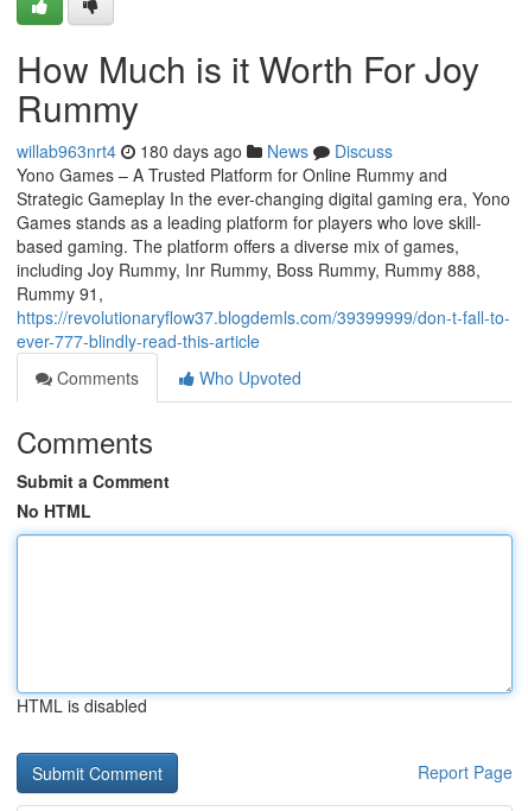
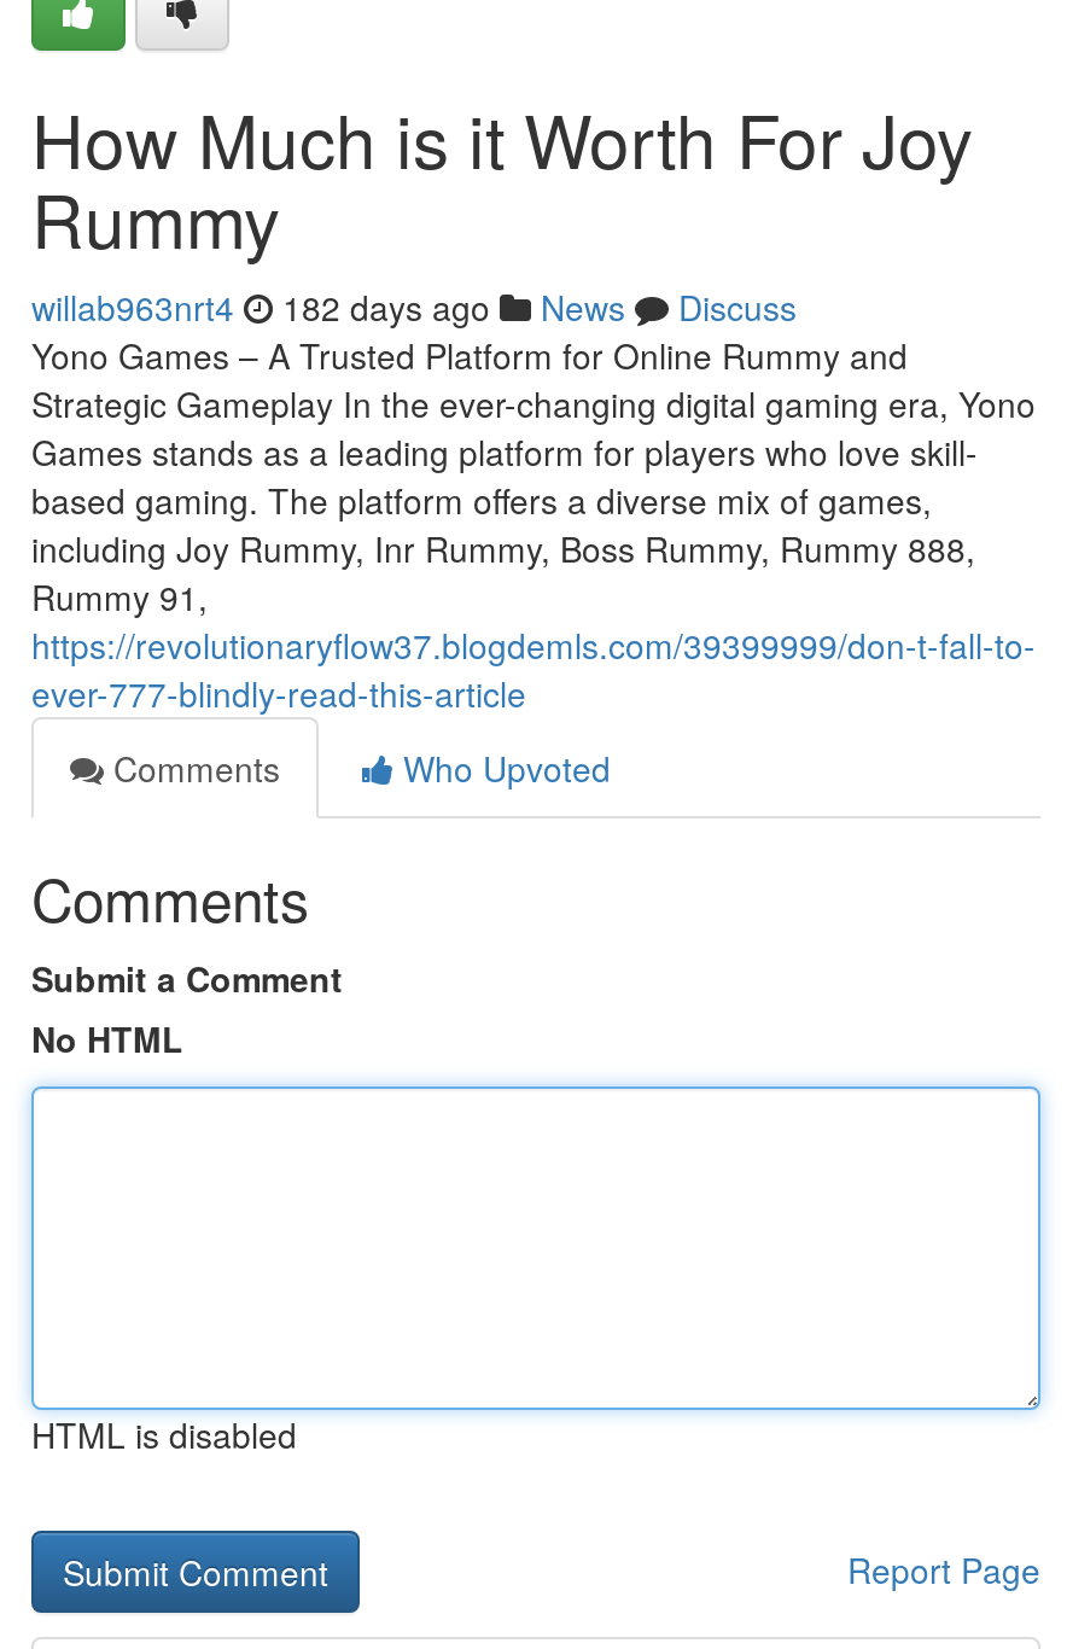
[17,139,393,163] willab963nrt4 180 days ago News Discuss -> [31,282,797,331] willab963nrt4 182 days ago News Discuss

